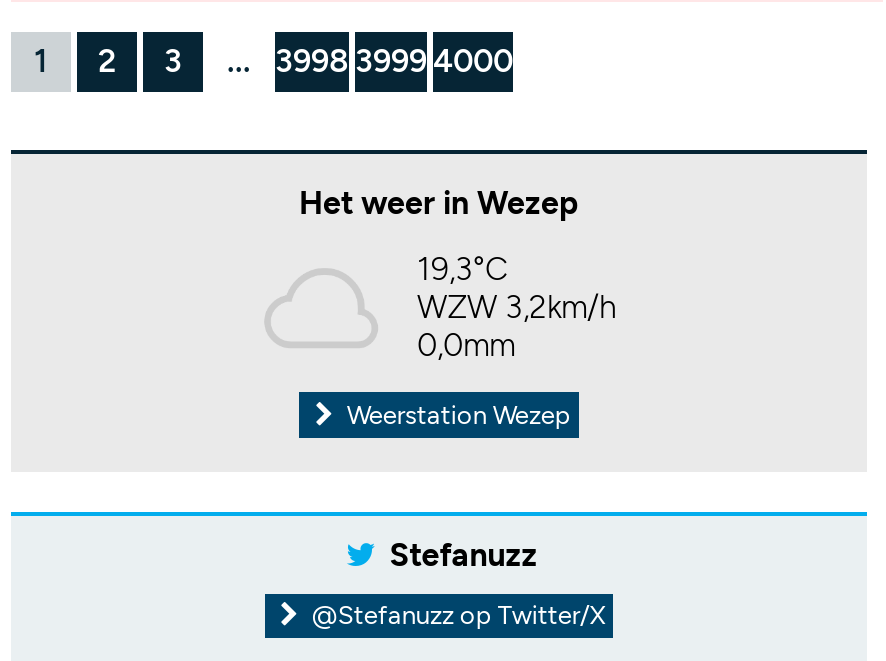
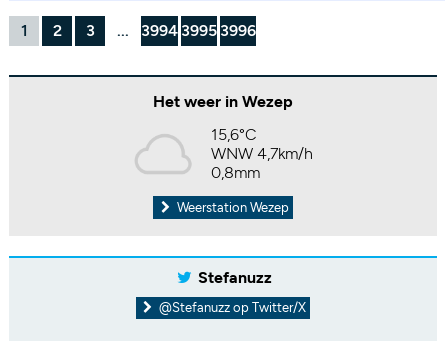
[275,42,513,80] 3998 3999 4000 -> [141,21,256,40] 3994 3995 3996
[417,250,617,364] 19,3°C | WZW 3,2km/h | 0,0mm -> [211,125,313,182] 15,6°C | WNW 4,7km/h | 0,8mm

